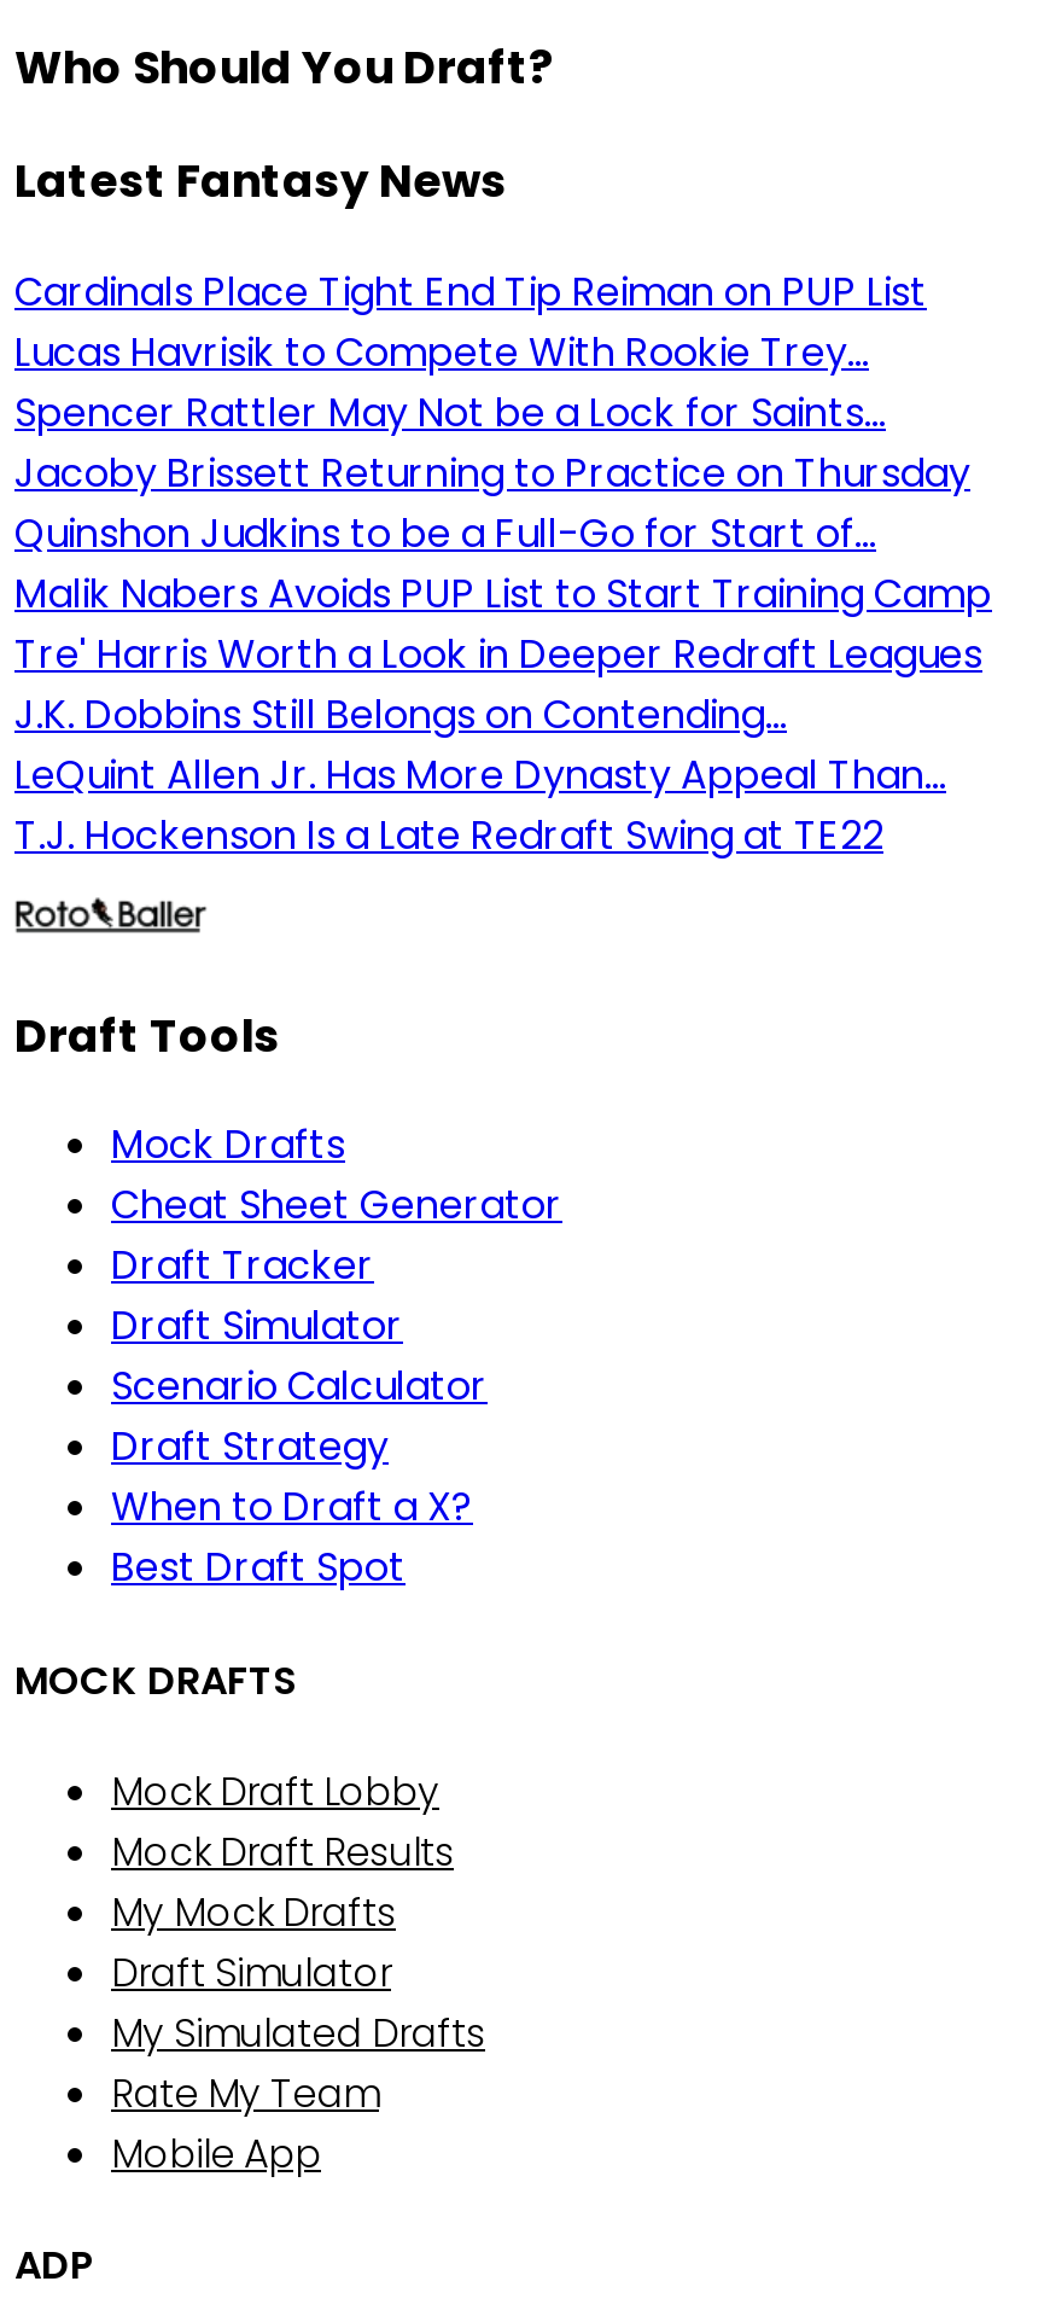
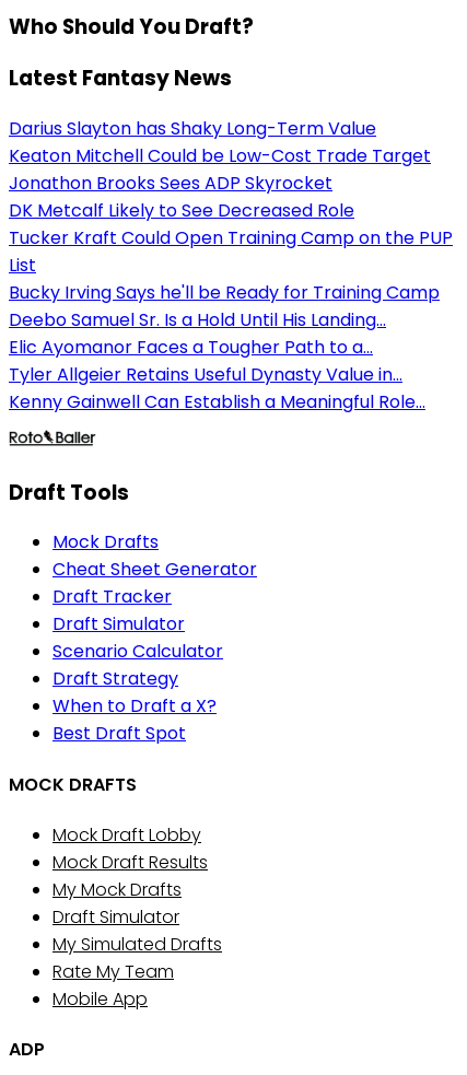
[14,264,992,863] Cardinals Place Tight End Tip Reiman on PUP List | Lucas Havrisik to Compete With Rookie Trey... | Spencer Rattler May Not be a Lock for Saints... | Jacoby Brissett Returning to Practice on Thursday | Quinshon Judkins to be a Full-Go for Start of... | Malik Nabers Avoids PUP List to Start Training Camp | Tre' Harris Worth a Look in Deeper Redraft Leagues | J.K. Dobbins Still Belongs on Contending... | LeQuint Allen Jr. Has More Dynasty Appeal Than... | T.J. Hockenson Is a Late Redraft Swing at TE22 -> [9,116,453,414] Darius Slayton has Shaky Long-Term Value | Keaton Mitchell Could be Low-Cost Trade Target | Jonathon Brooks Sees ADP Skyrocket | DK Metcalf Likely to See Decreased Role | Tucker Kraft Could Open Training Camp on the PUP | List | Bucky Irving Says he'll be Ready for Training Camp | Deebo Samuel Sr. Is a Hold Until His Landing... | Elic Ayomanor Faces a Tougher Path to a... | Tyler Allgeier Retains Useful Dynasty Value in... | Kenny Gainwell Can Establish a Meaningful Role...

